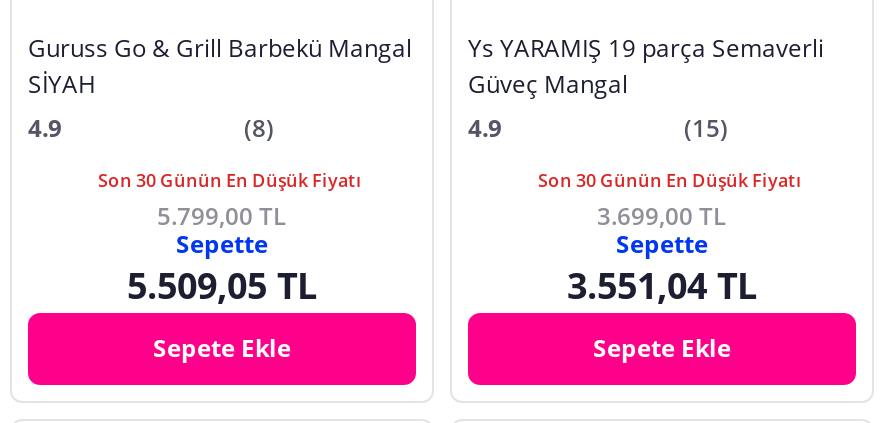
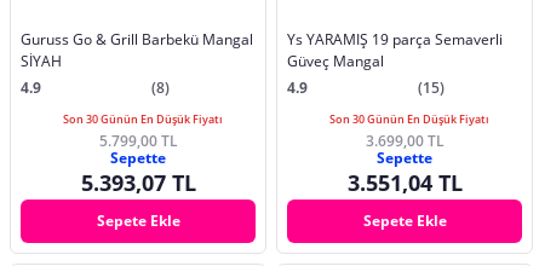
[127,261,317,309] 5.509,05 TL -> [81,168,196,197] 5.393,07 TL

